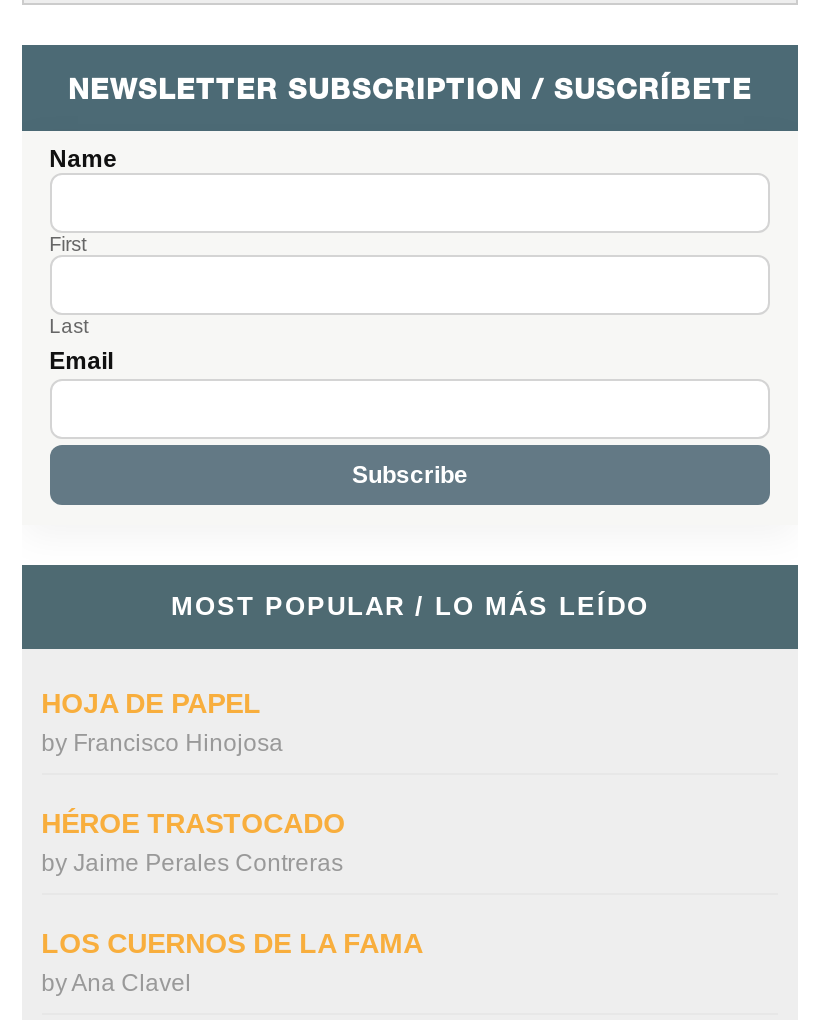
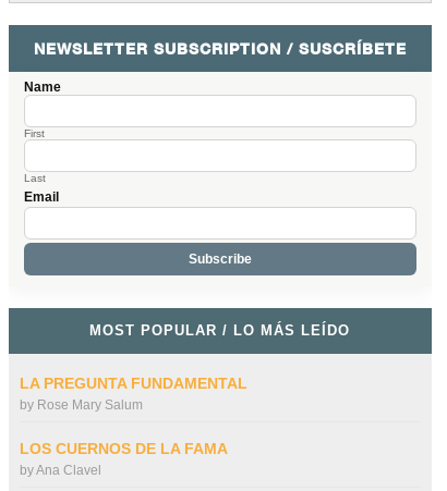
[41,687,345,877] HOJA DE PAPEL | by Francisco Hinojosa | HÉROE TRASTOCADO | by Jaime Perales Contreras -> [19,375,247,413] LA PREGUNTA FUNDAMENTAL | by Rose Mary Salum

